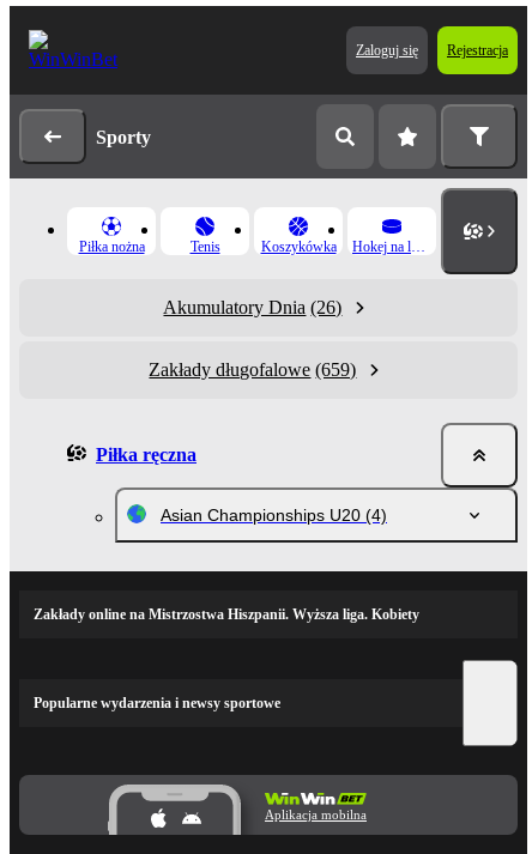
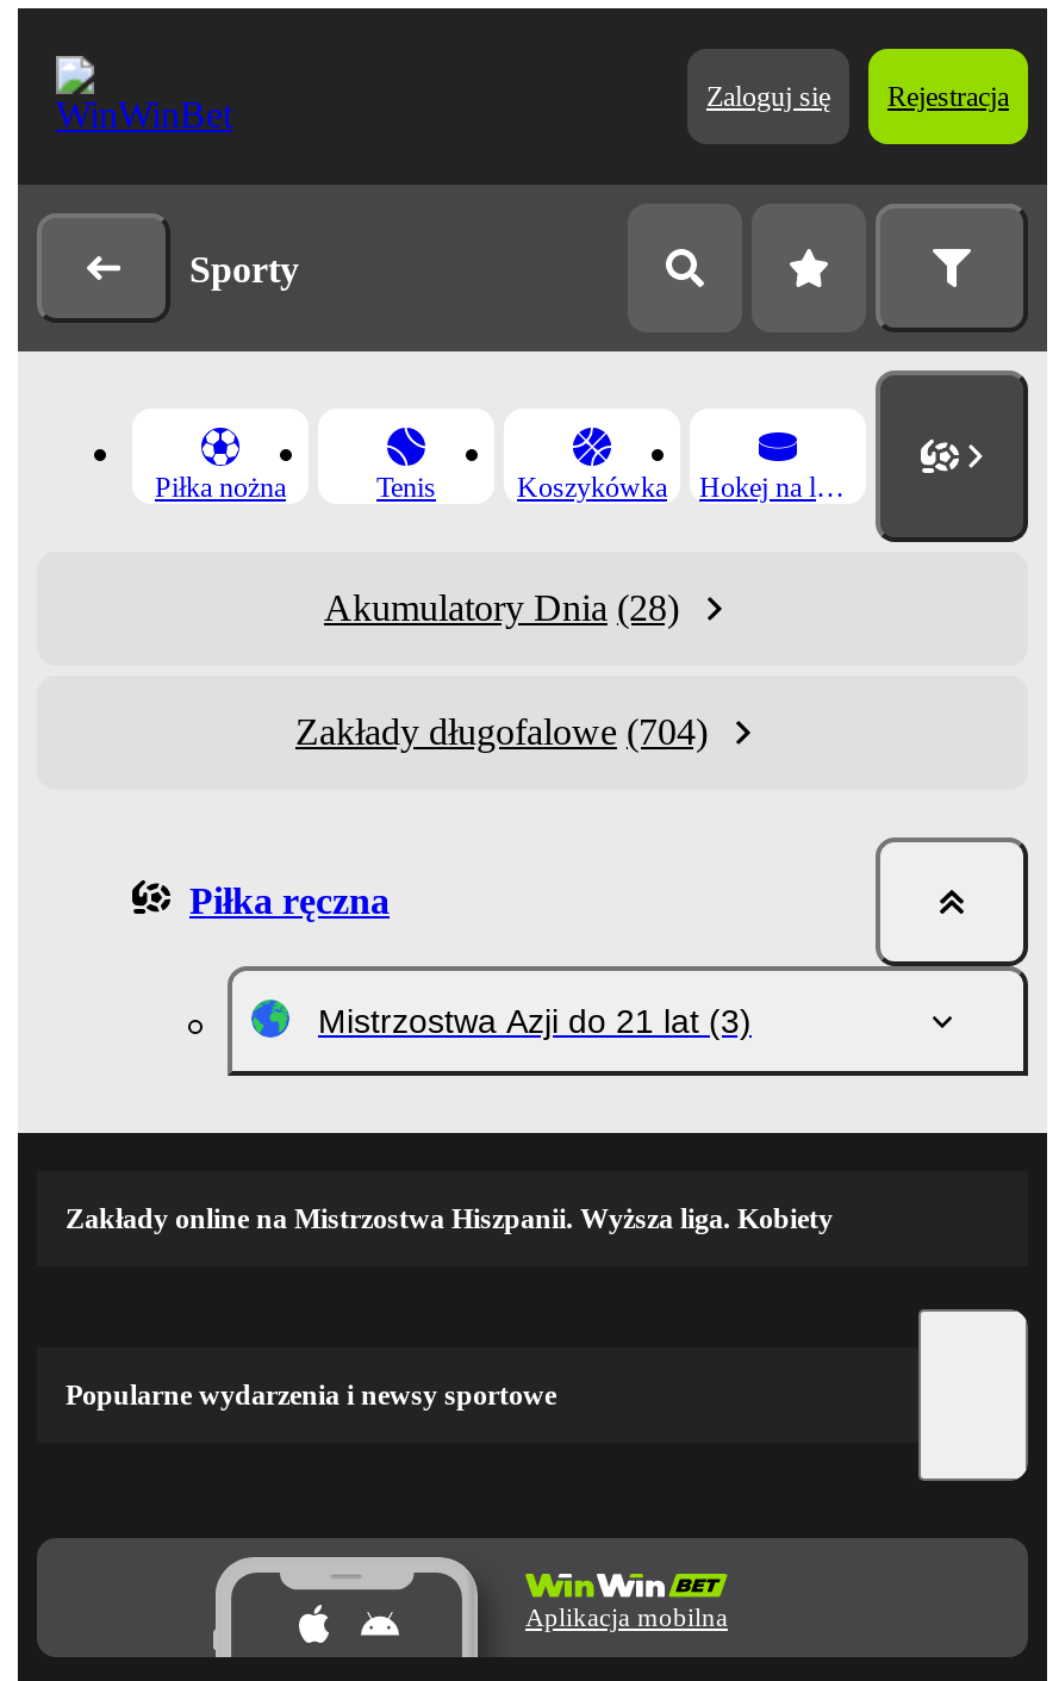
[164,297,342,317] Akumulatory Dnia (26) -> [324,587,679,628] Akumulatory Dnia (28)
[149,359,356,380] Zakłady długofalowe (659) -> [295,711,708,752] Zakłady długofalowe (704)
[161,505,387,525] Asian Championships U20 (4) -> [318,1002,752,1040] Mistrzostwa Azji do 21 lat (3)

